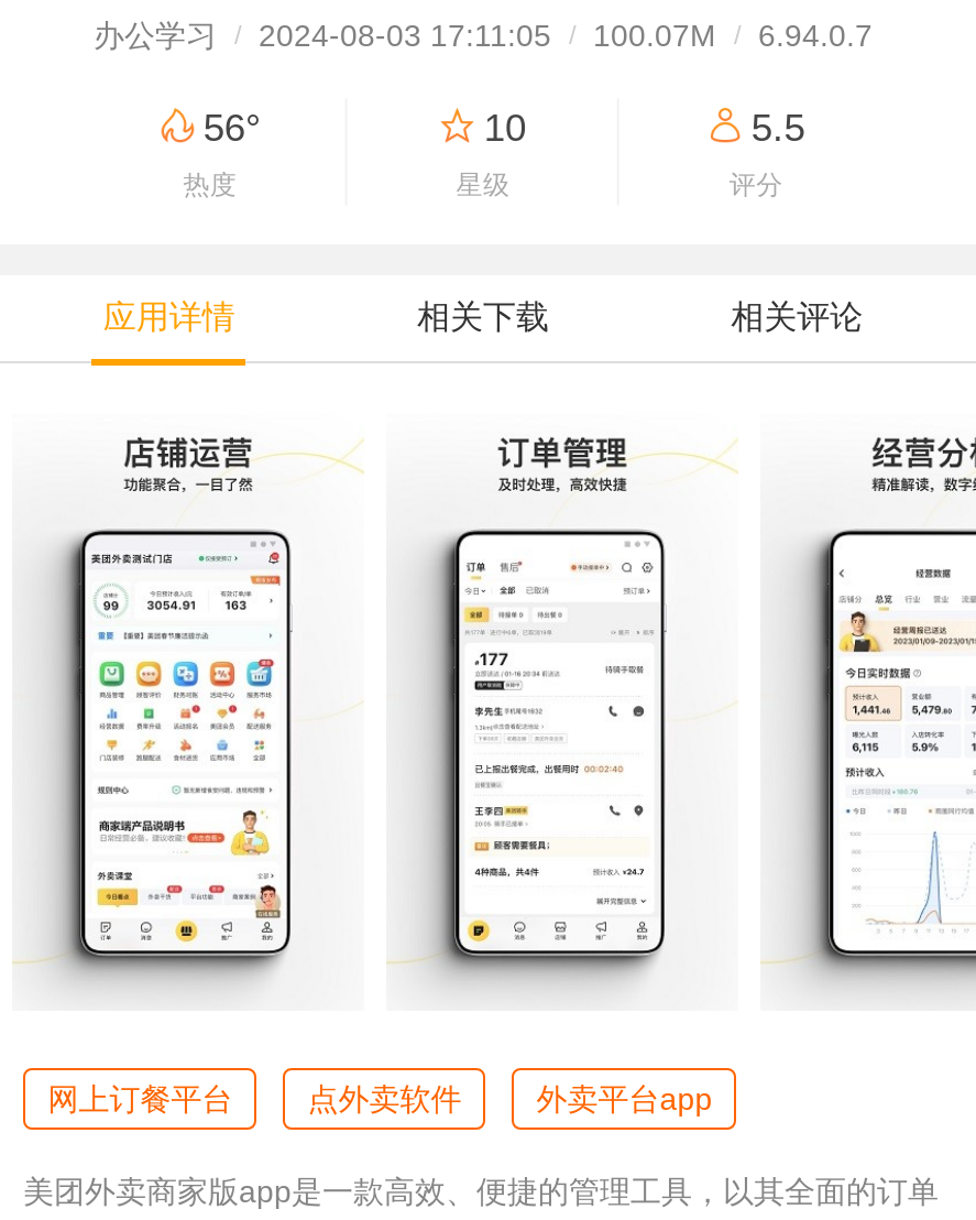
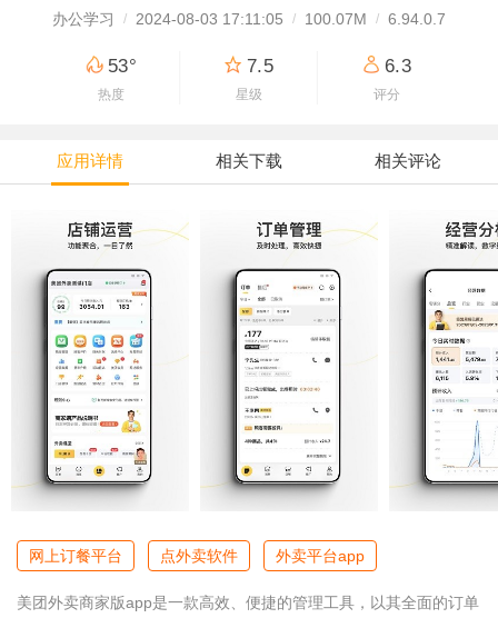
[203,105,261,147] 56° -> [108,54,137,75] 53°
[484,105,526,147] 10 -> [247,54,274,75] 7.5
[751,105,805,147] 5.5 -> [385,54,412,75] 6.3

